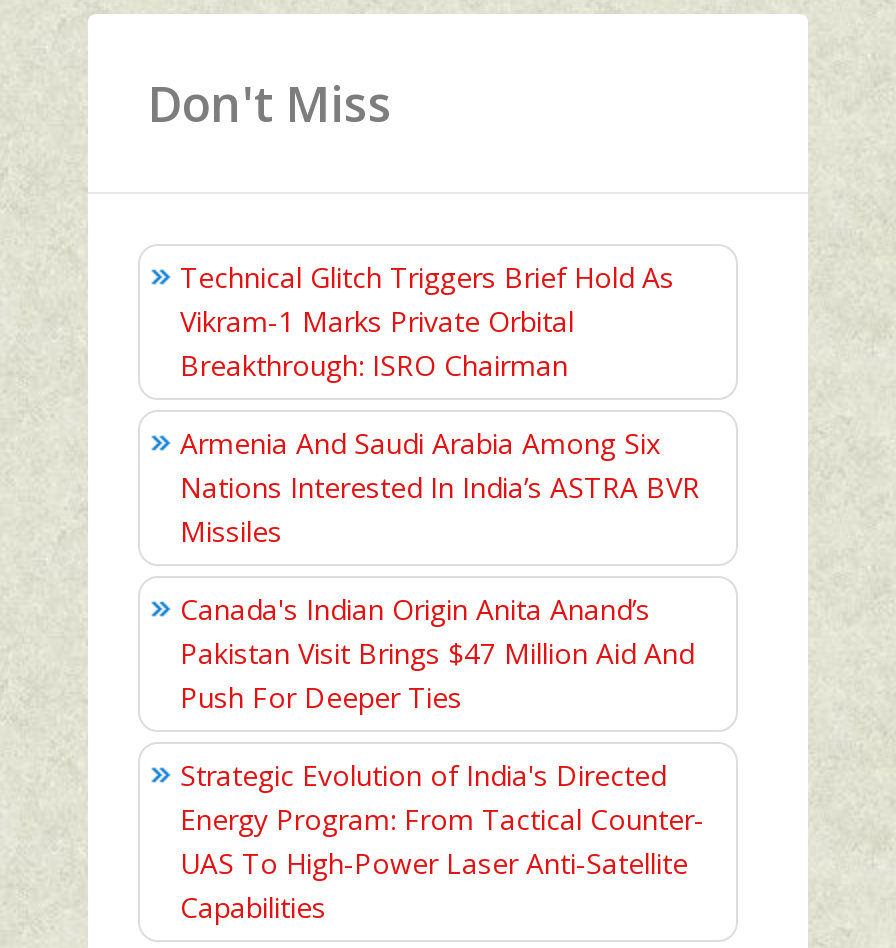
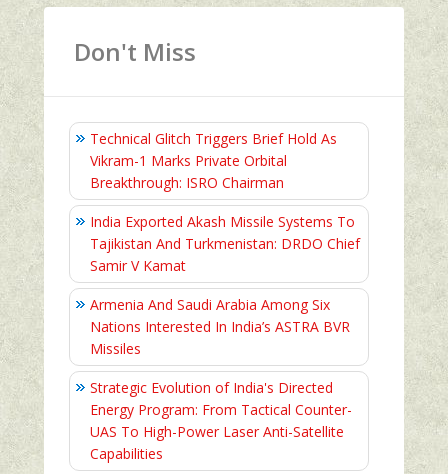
none -> [90,212,360,275] India Exported Akash Missile Systems To | Tajikistan And Turkmenistan: DRDO Chief | Samir V Kamat
moved [180,424,700,550] -> [90,295,350,358]: Armenia And Saudi Arabia Among Six | Nations Interested In India’s ASTRA BVR | Missiles
[180,590,694,716] Canada's Indian Origin Anita Anand’s | Pakistan Visit Brings $47 Million Aid And | Push For Deeper Ties -> none

